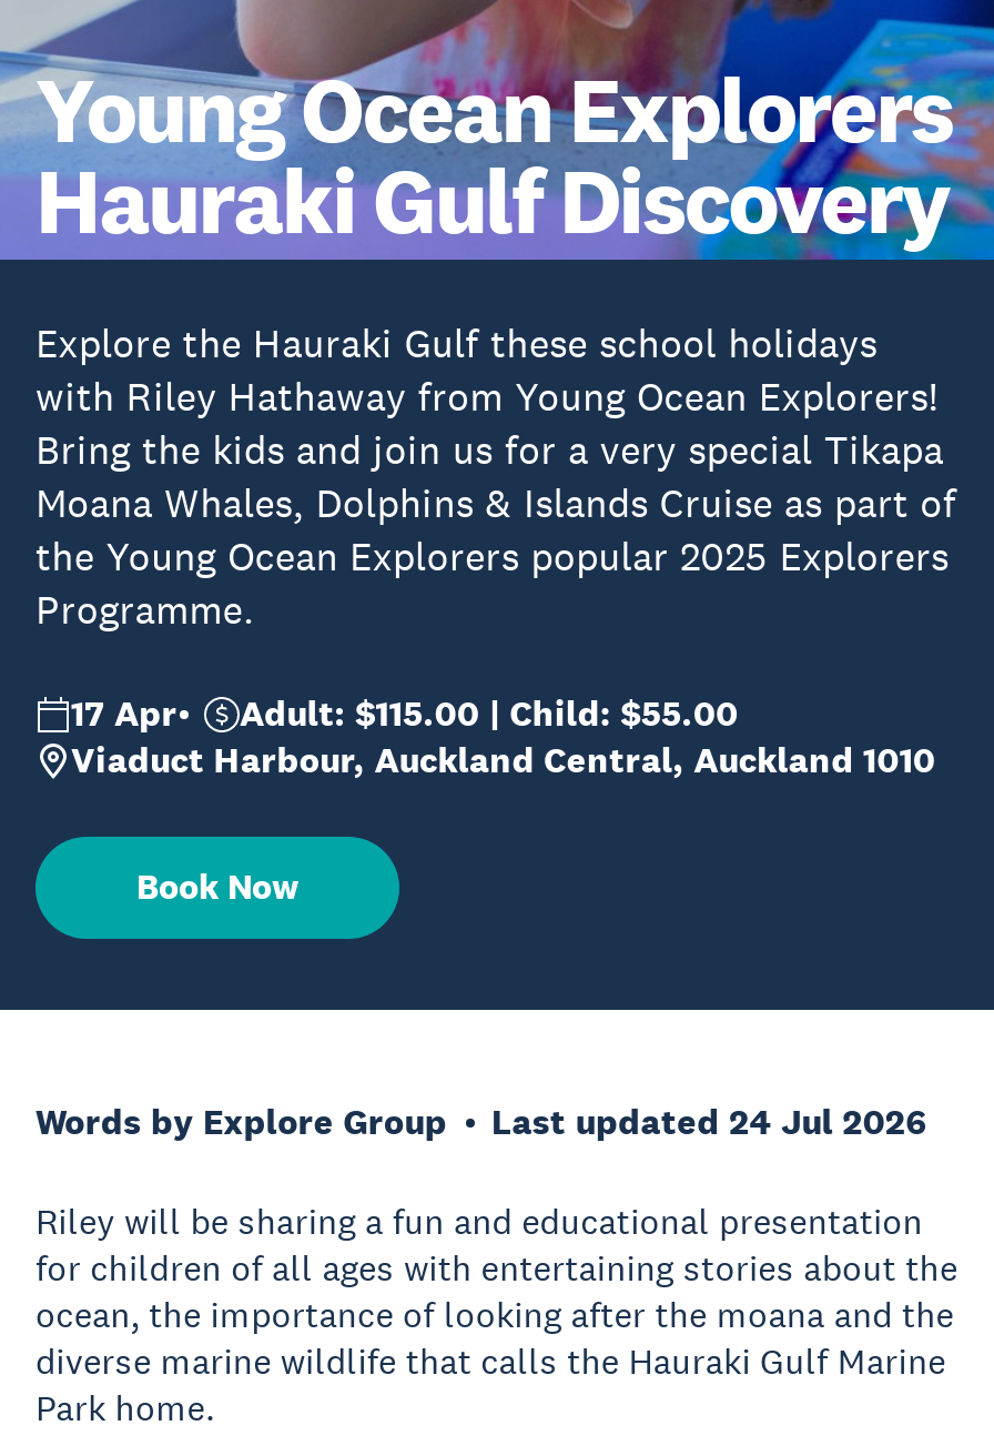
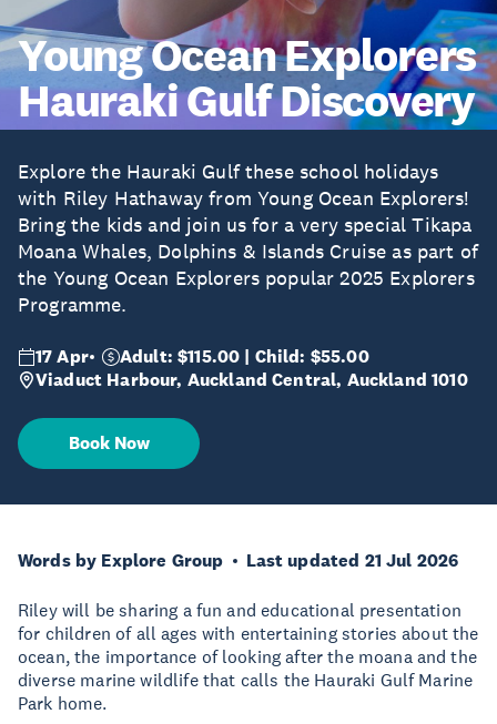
[491,1099,926,1145] Last updated 24 Jul 2026 -> [246,549,459,572] Last updated 21 Jul 2026

